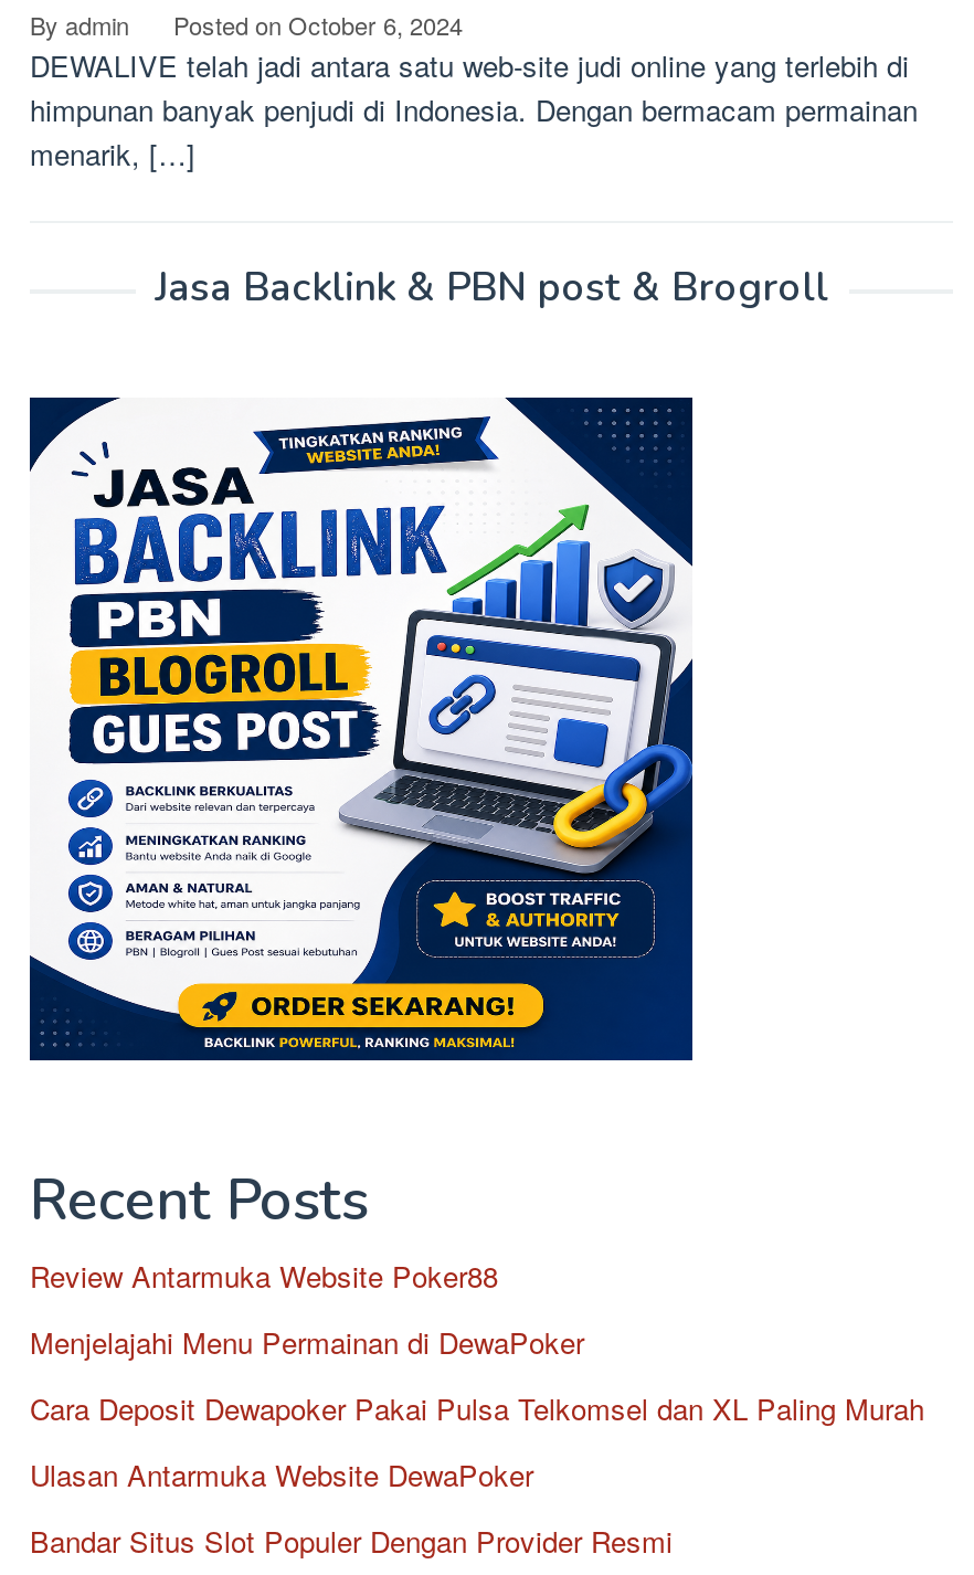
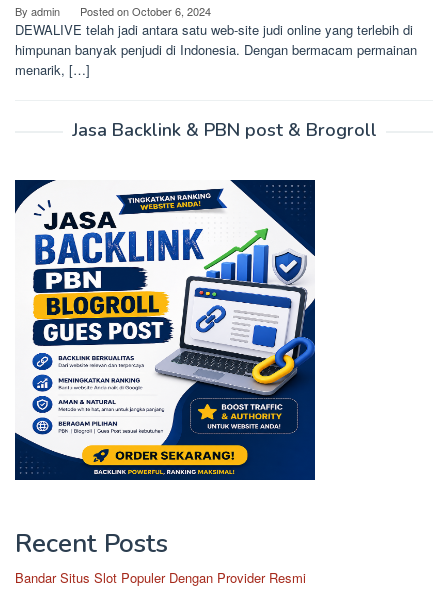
[30,1255,924,1495] Review Antarmuka Website Poker88 | Menjelajahi Menu Permainan di DewaPoker | Cara Deposit Dewapoker Pakai Pulsa Telkomsel dan XL Paling Murah | Ulasan Antarmuka Website DewaPoker -> none

